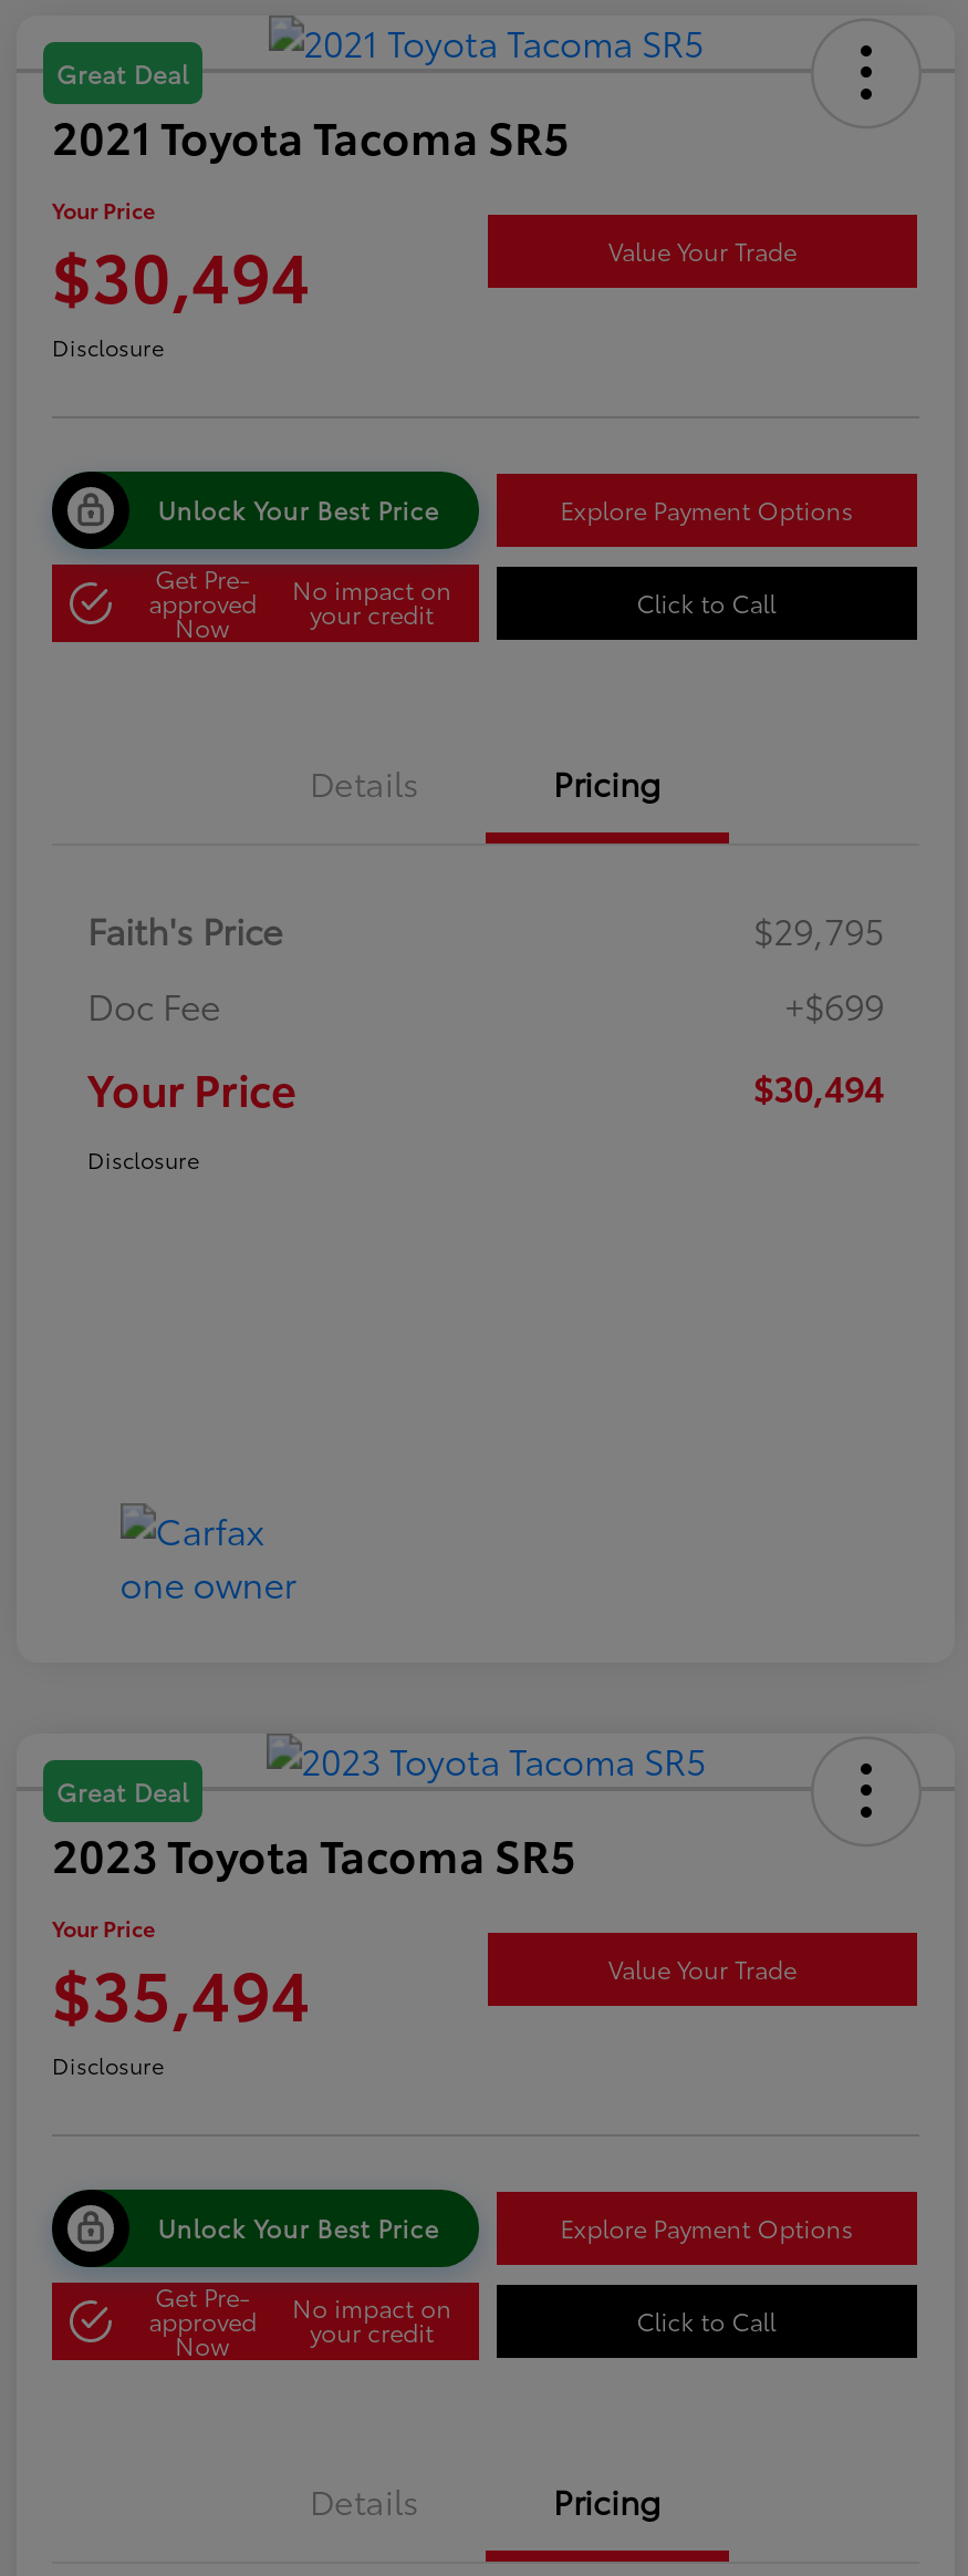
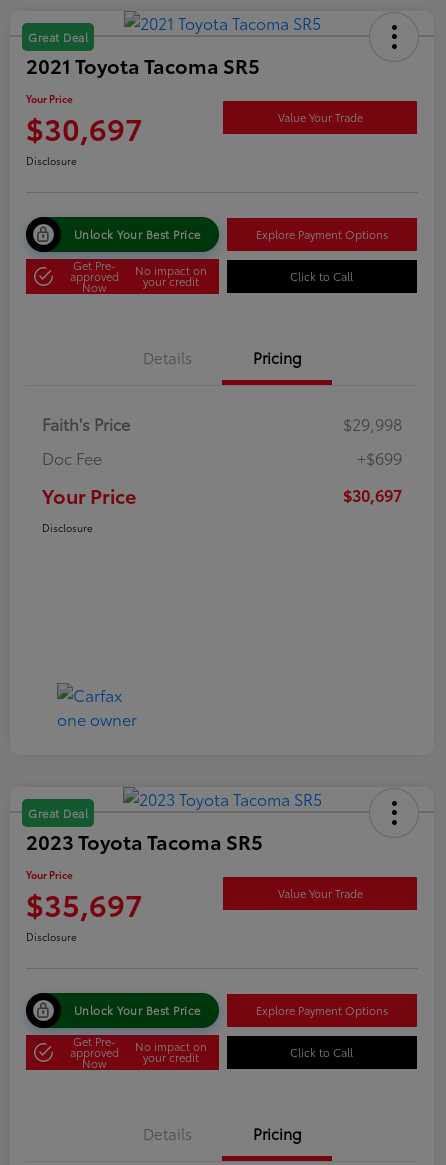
[52,225,311,321] $30,494 -> [26,106,143,149] $30,697
[753,903,884,954] $29,795 -> [343,412,402,435] $29,998
[753,1060,884,1111] $30,494 -> [343,483,402,506] $30,697
[52,1943,311,2039] $35,494 -> [26,882,143,925] $35,697

